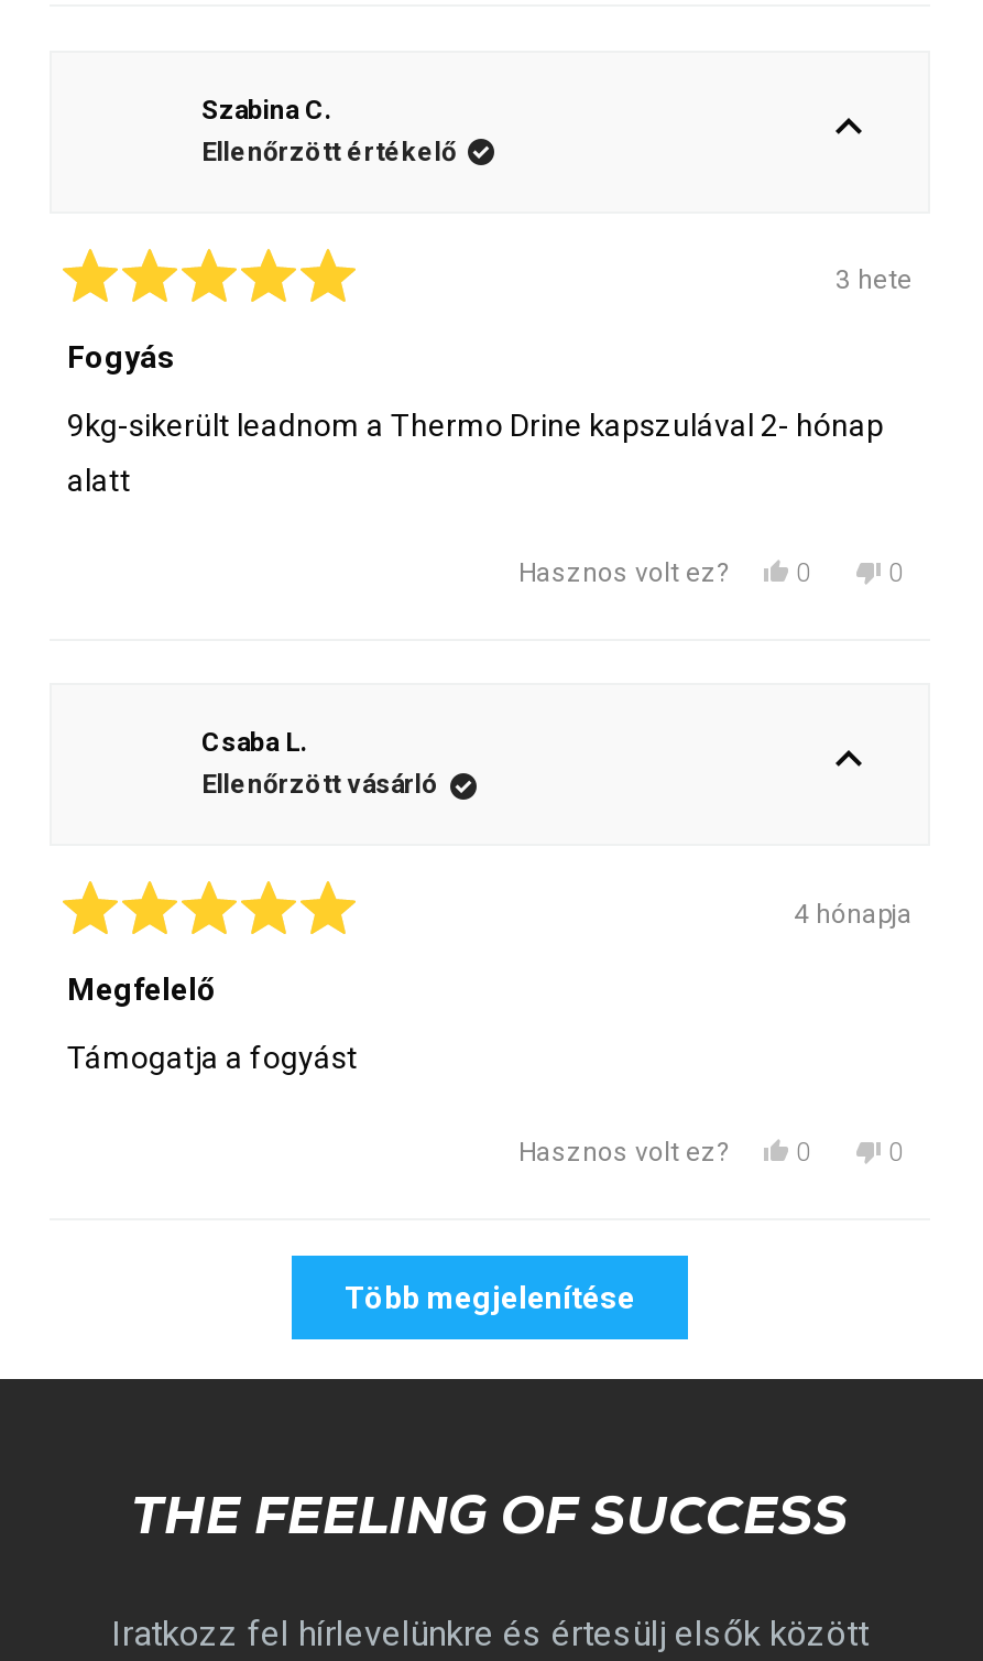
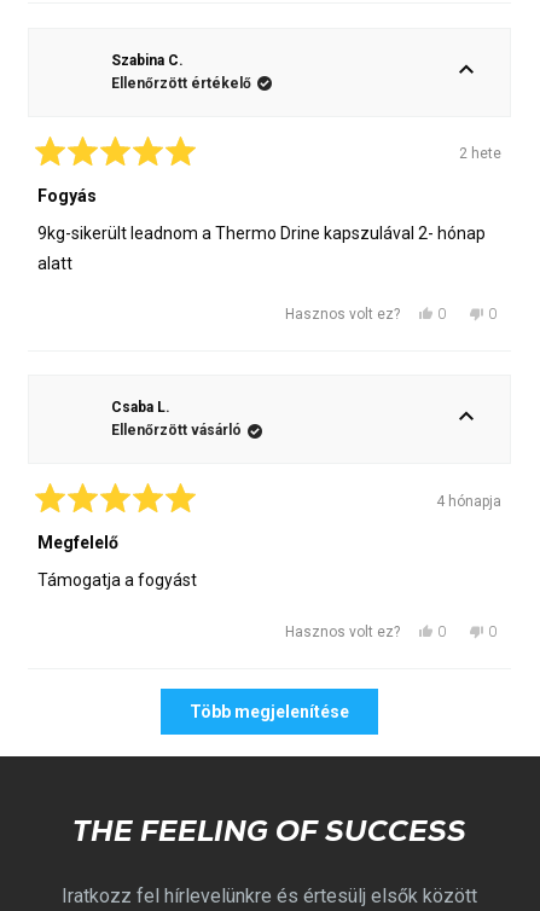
[835,265,913,295] 3 hete -> [459,145,501,162] 2 hete

